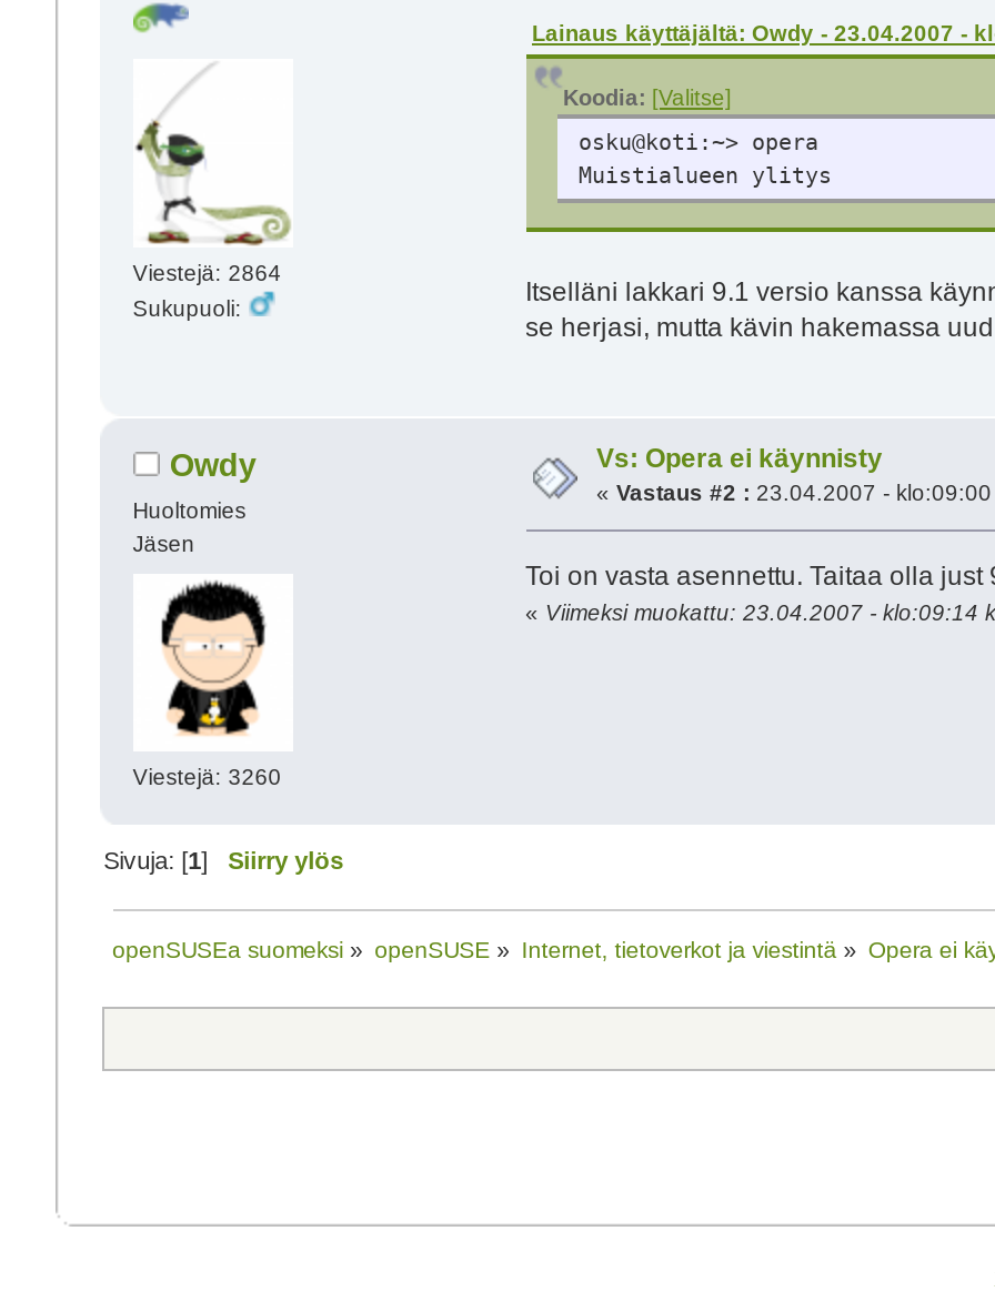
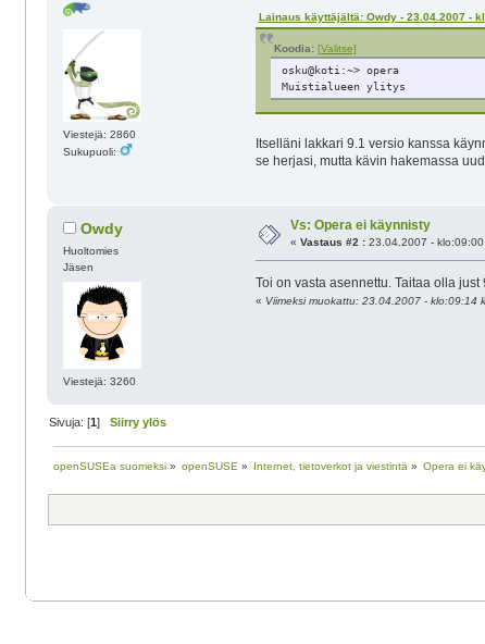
[133,261,282,286] Viestejä: 2864 -> [63,129,136,141] Viestejä: 2860

